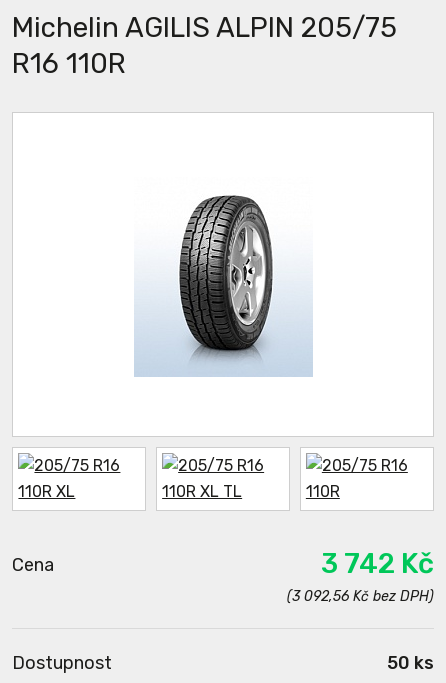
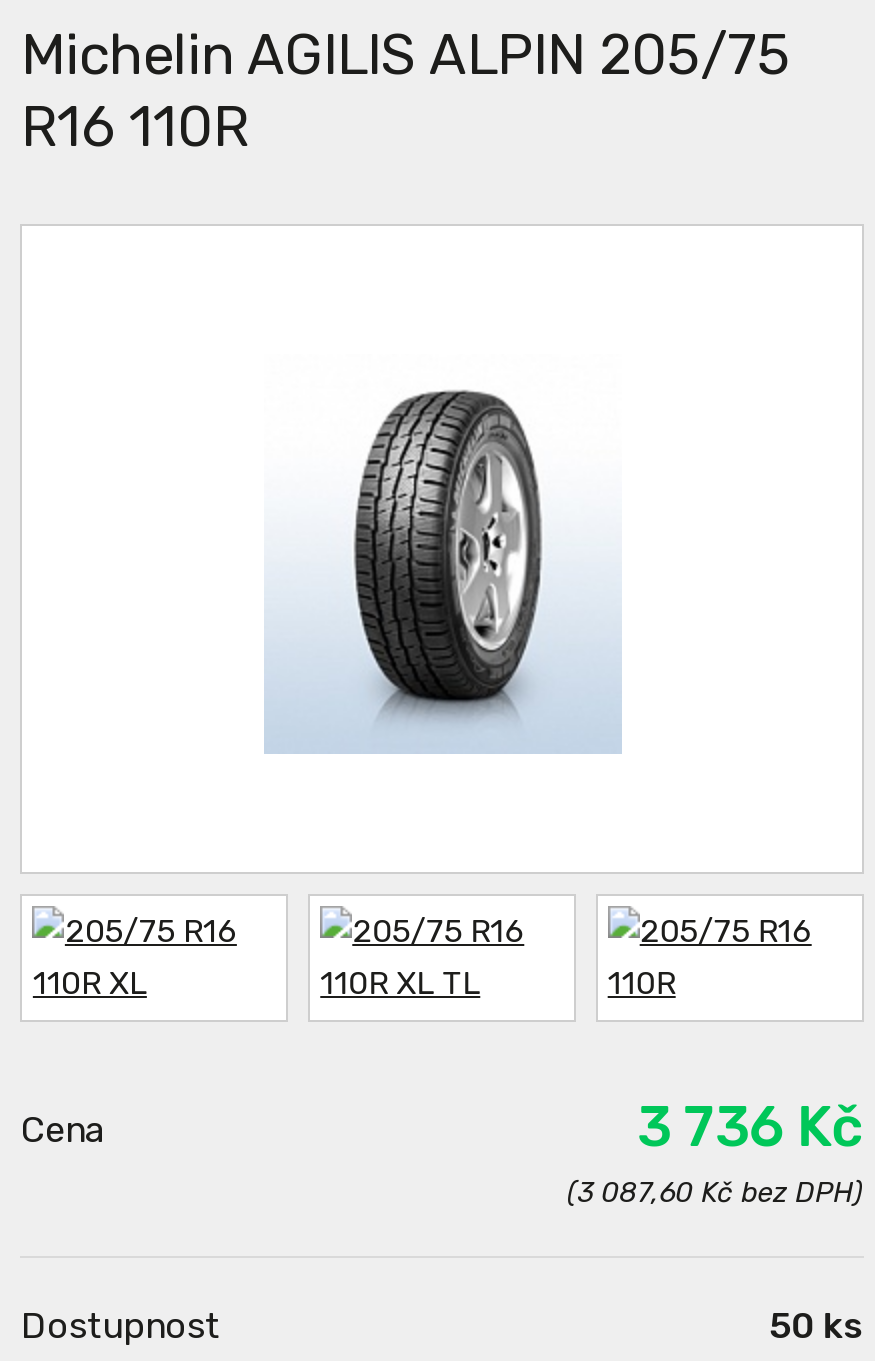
[321,547,434,580] 3 742 Kč -> [637,1094,863,1160] 3 736 Kč
[287,588,434,605] (3 092,56 Kč bez DPH) -> [567,1176,863,1210] (3 087,60 Kč bez DPH)

